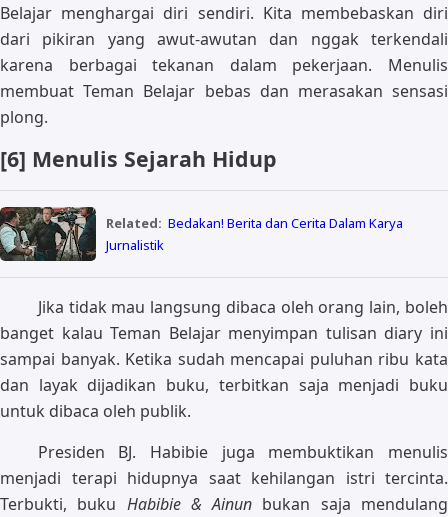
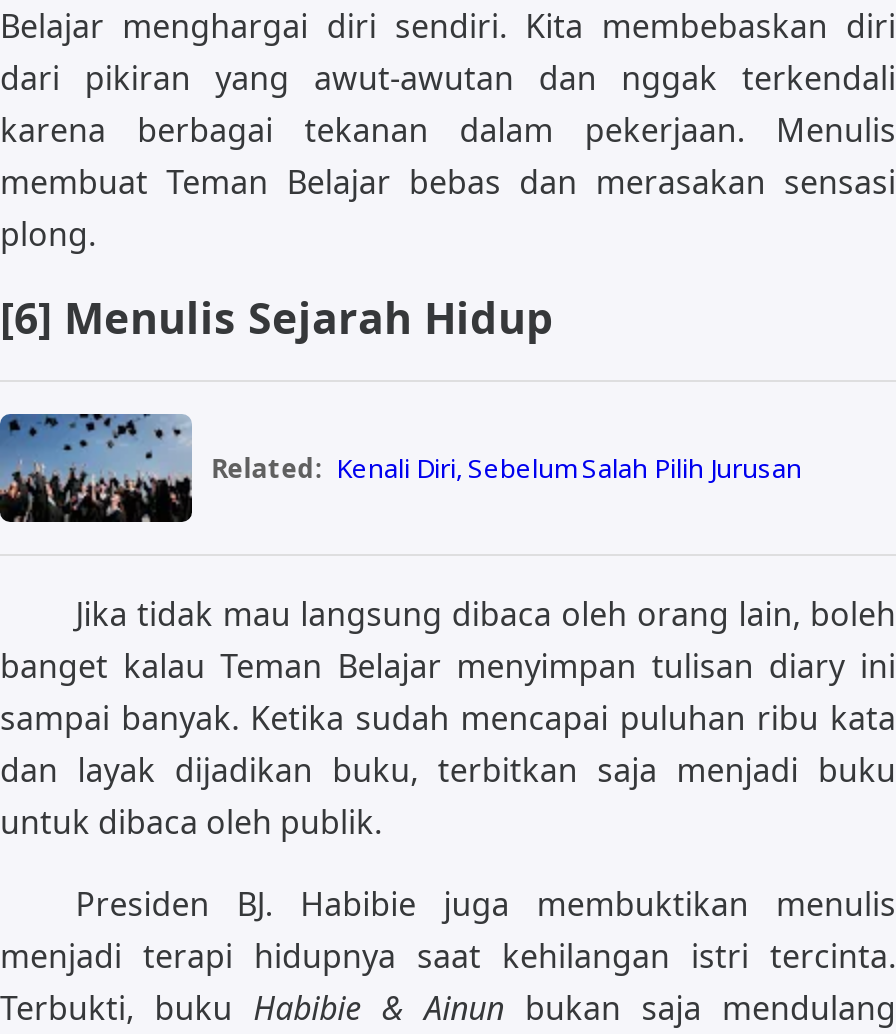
[3,206,403,261] [image] | Related: Bedakan! Berita dan Cerita Dalam Karya | Jurnalistik -> [6,412,802,522] [image] | Related: Kenali Diri, Sebelum Salah Pilih Jurusan

